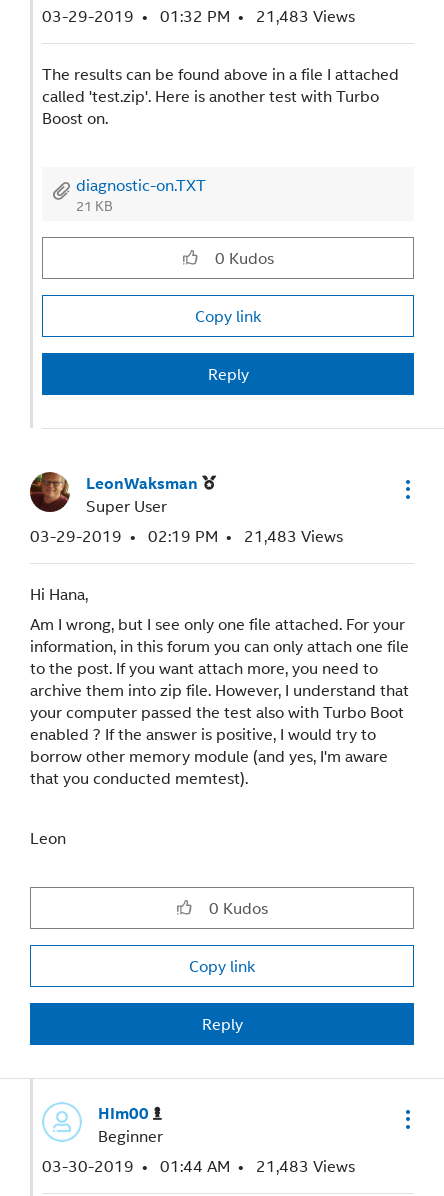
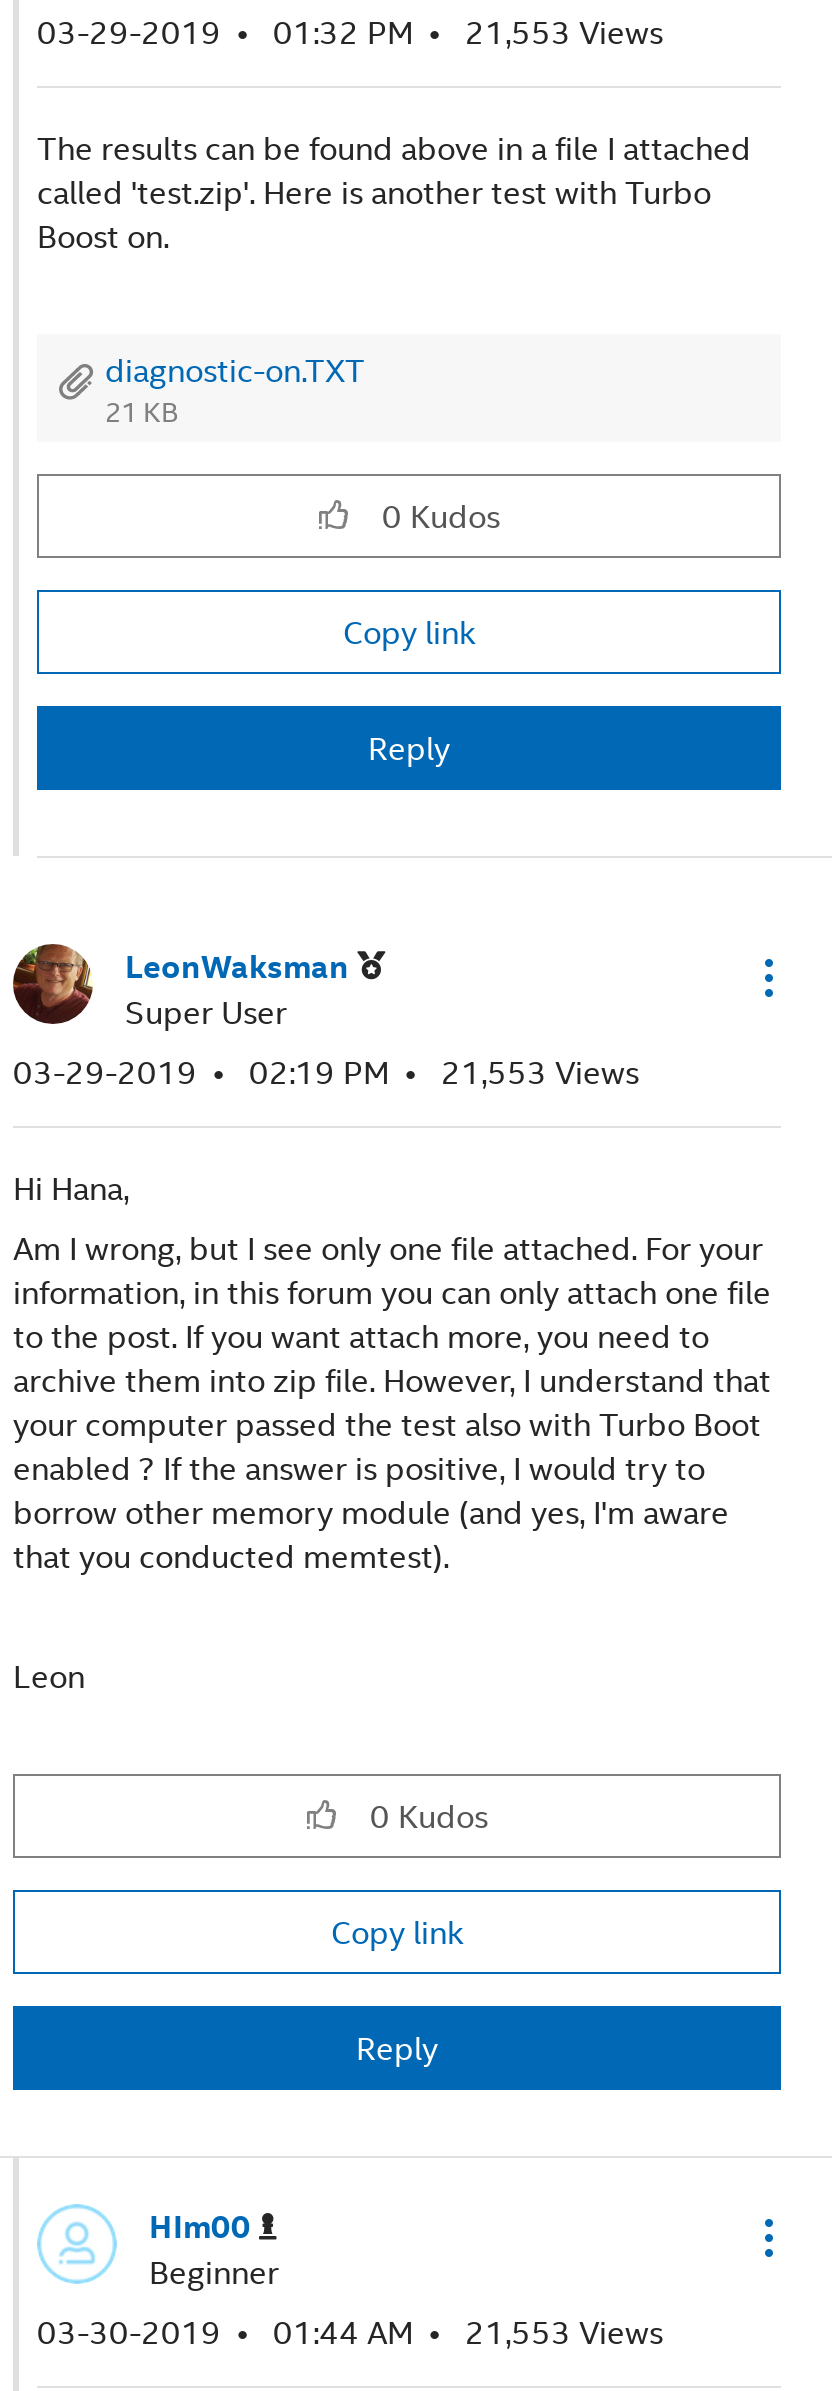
[42,4,355,27] 03-29-2019 01:32 PM 21,483 Views -> [37,8,663,54] 03-29-2019 01:32 PM 21,553 Views
[30,524,343,547] 03-29-2019 02:19 PM 21,483 Views -> [13,1048,639,1094] 03-29-2019 02:19 PM 21,553 Views
[42,1154,355,1177] 03-30-2019 01:44 AM 21,483 Views -> [37,2308,663,2354] 03-30-2019 01:44 AM 21,553 Views

